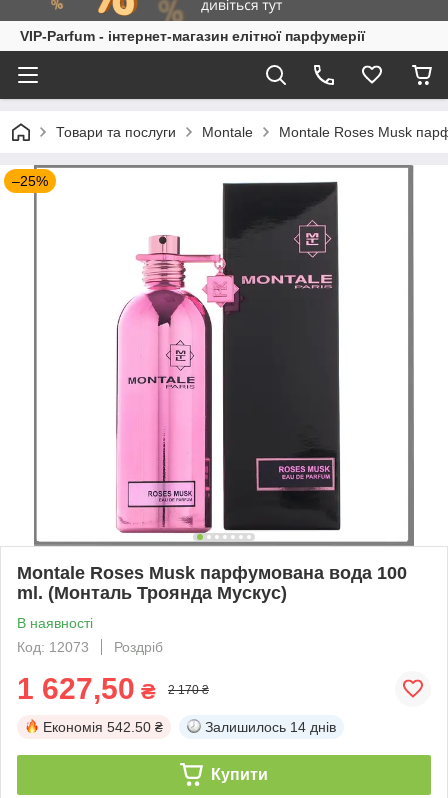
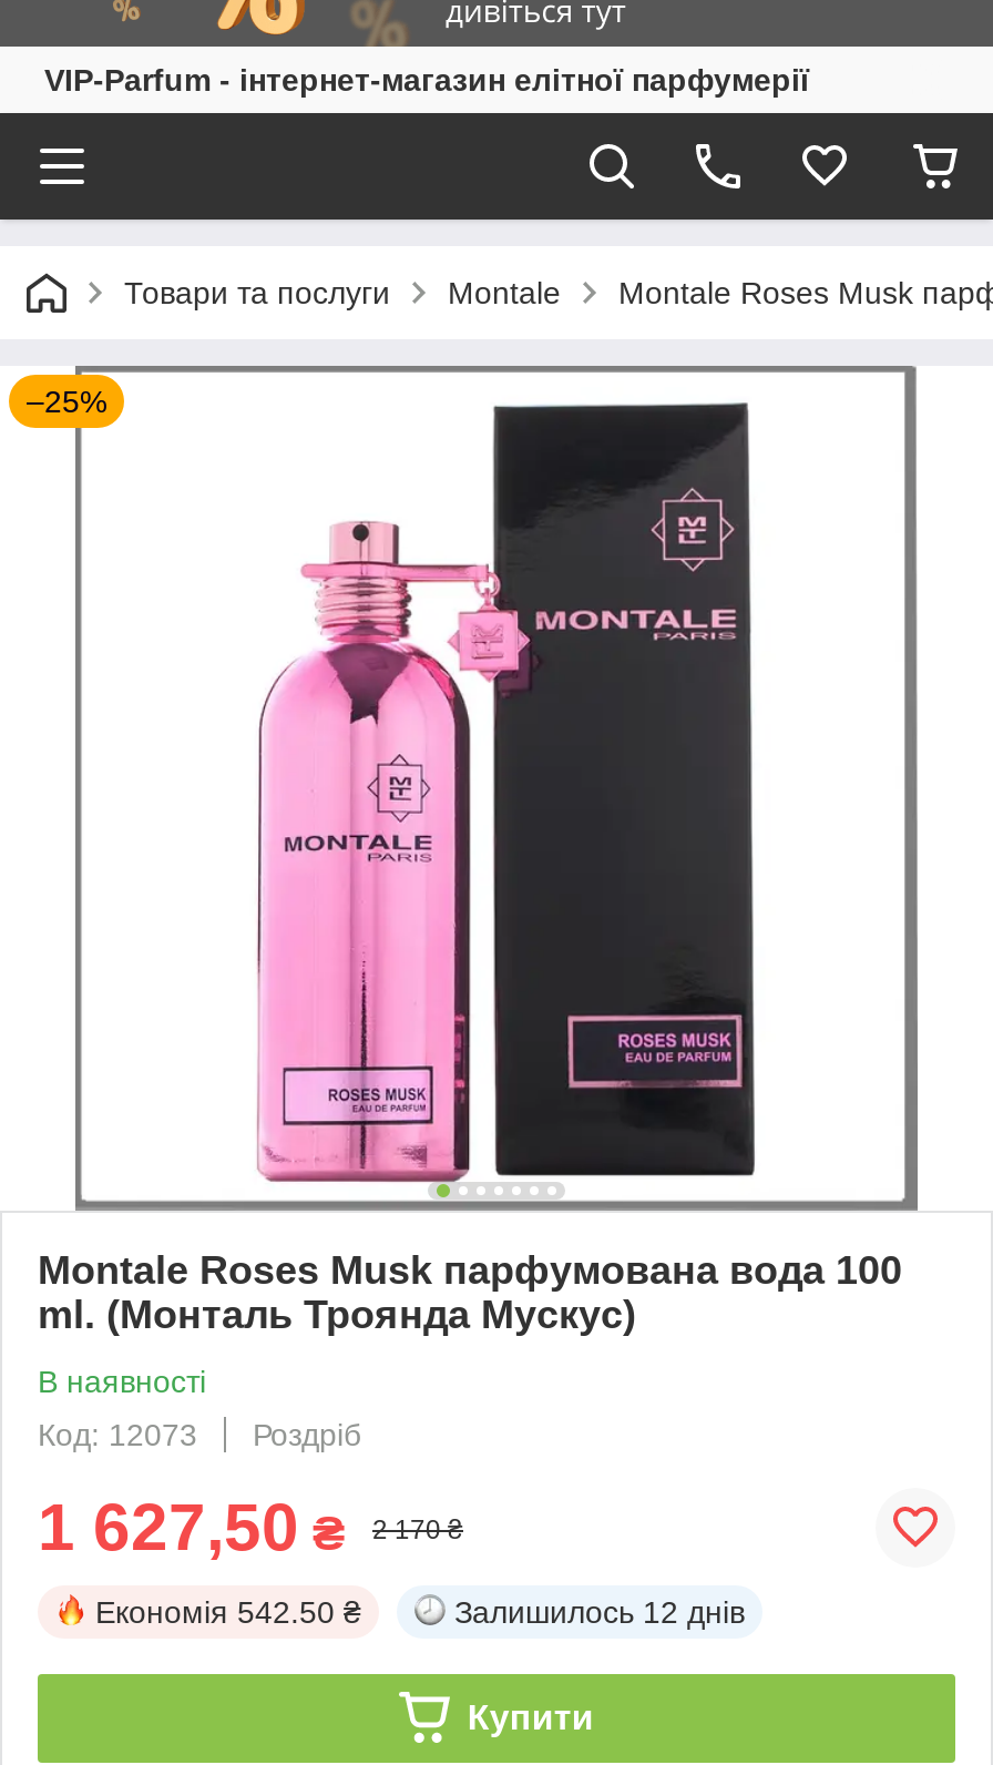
[205,719,336,735] Залишилось 14 днів -> [454,1594,745,1629] Залишилось 12 днів

